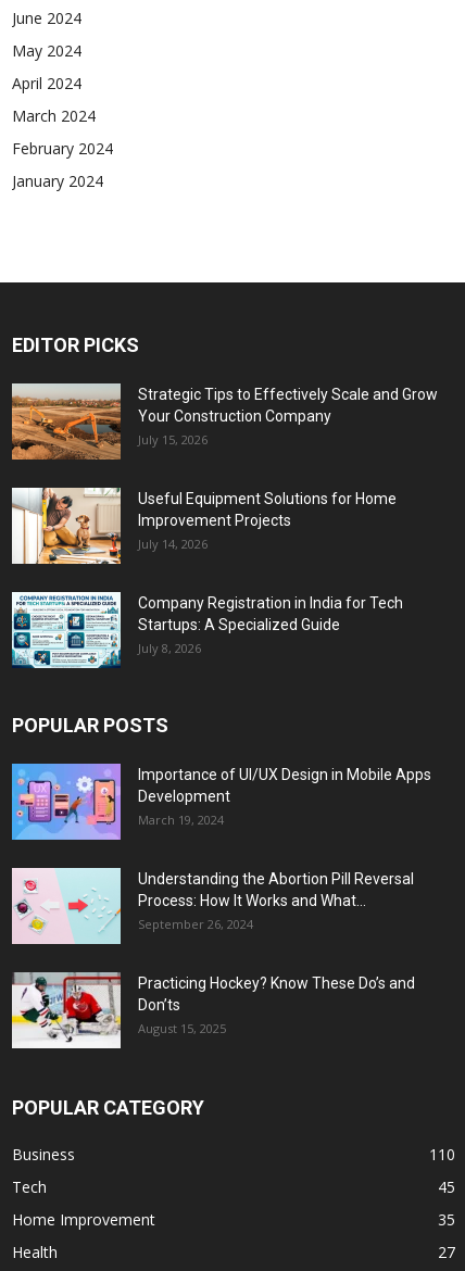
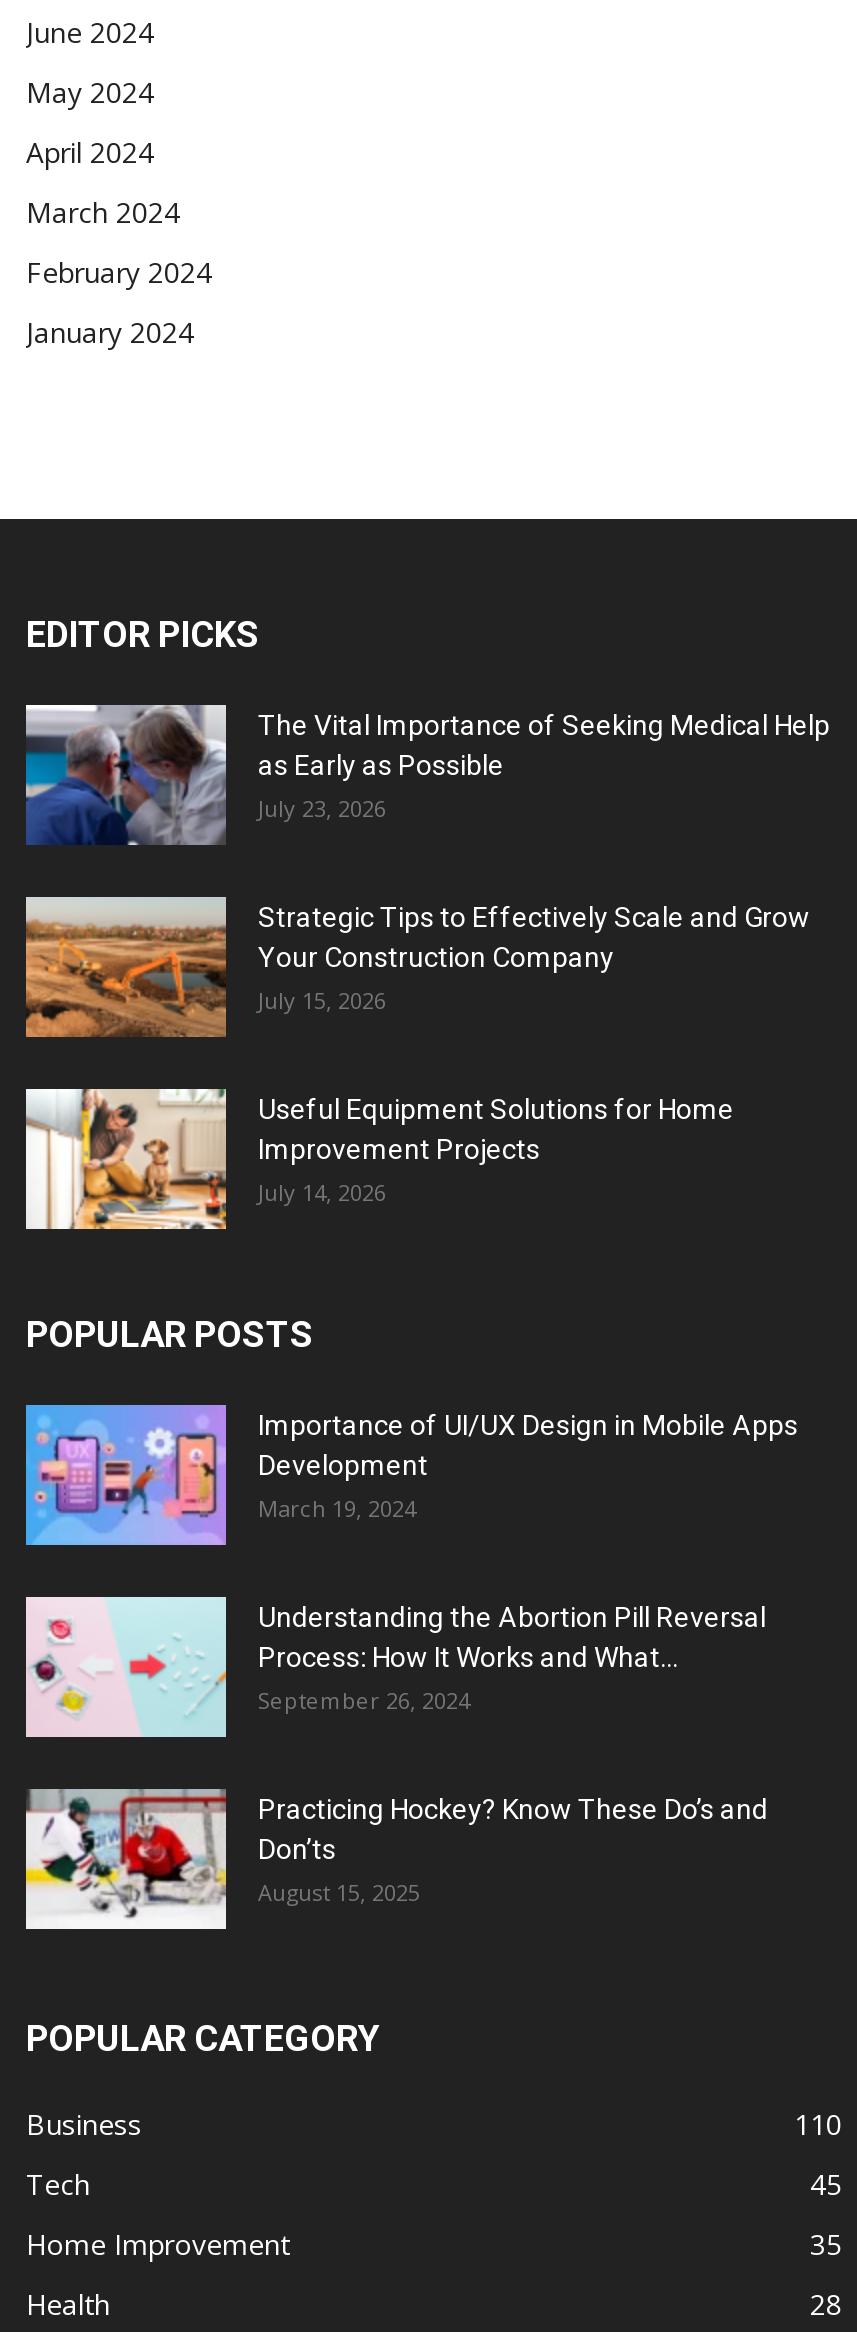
none -> [24,705,830,847] [image] | The Vital Importance of Seeking Medical Help | as Early as Possible | July 23, 2026
moved [10,386,438,552] -> [22,901,810,1207]: [image] | Strategic Tips to Effectively Scale and Grow | Your Construction Company | July 15, 2026 | Useful Equipment Solutions for Home | Improvement Projects | July 14, 2026
[11,592,403,669] [image] | Company Registration in India for Tech | Startups: A Specialized Guide | July 8, 2026 -> none
[438,1242,455,1262] 27 -> [810,2285,842,2323] 28

